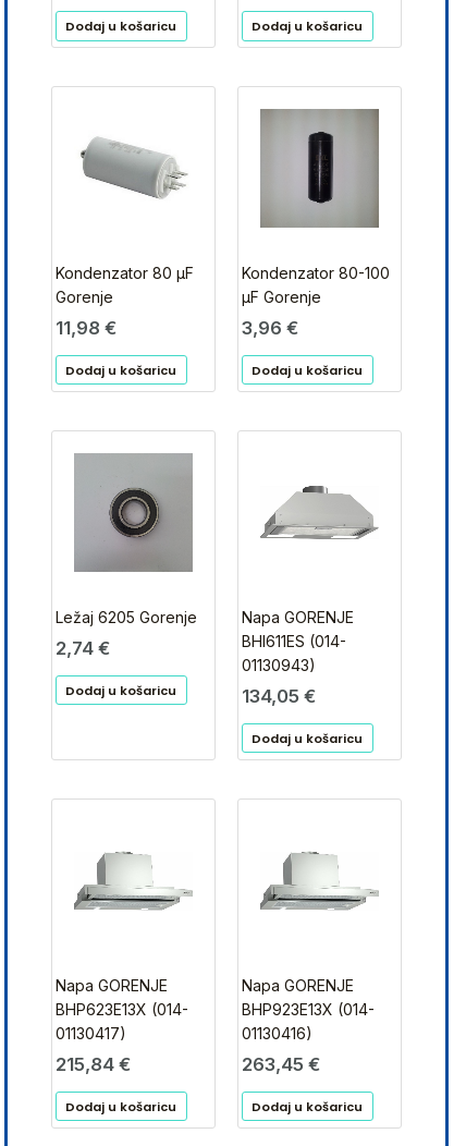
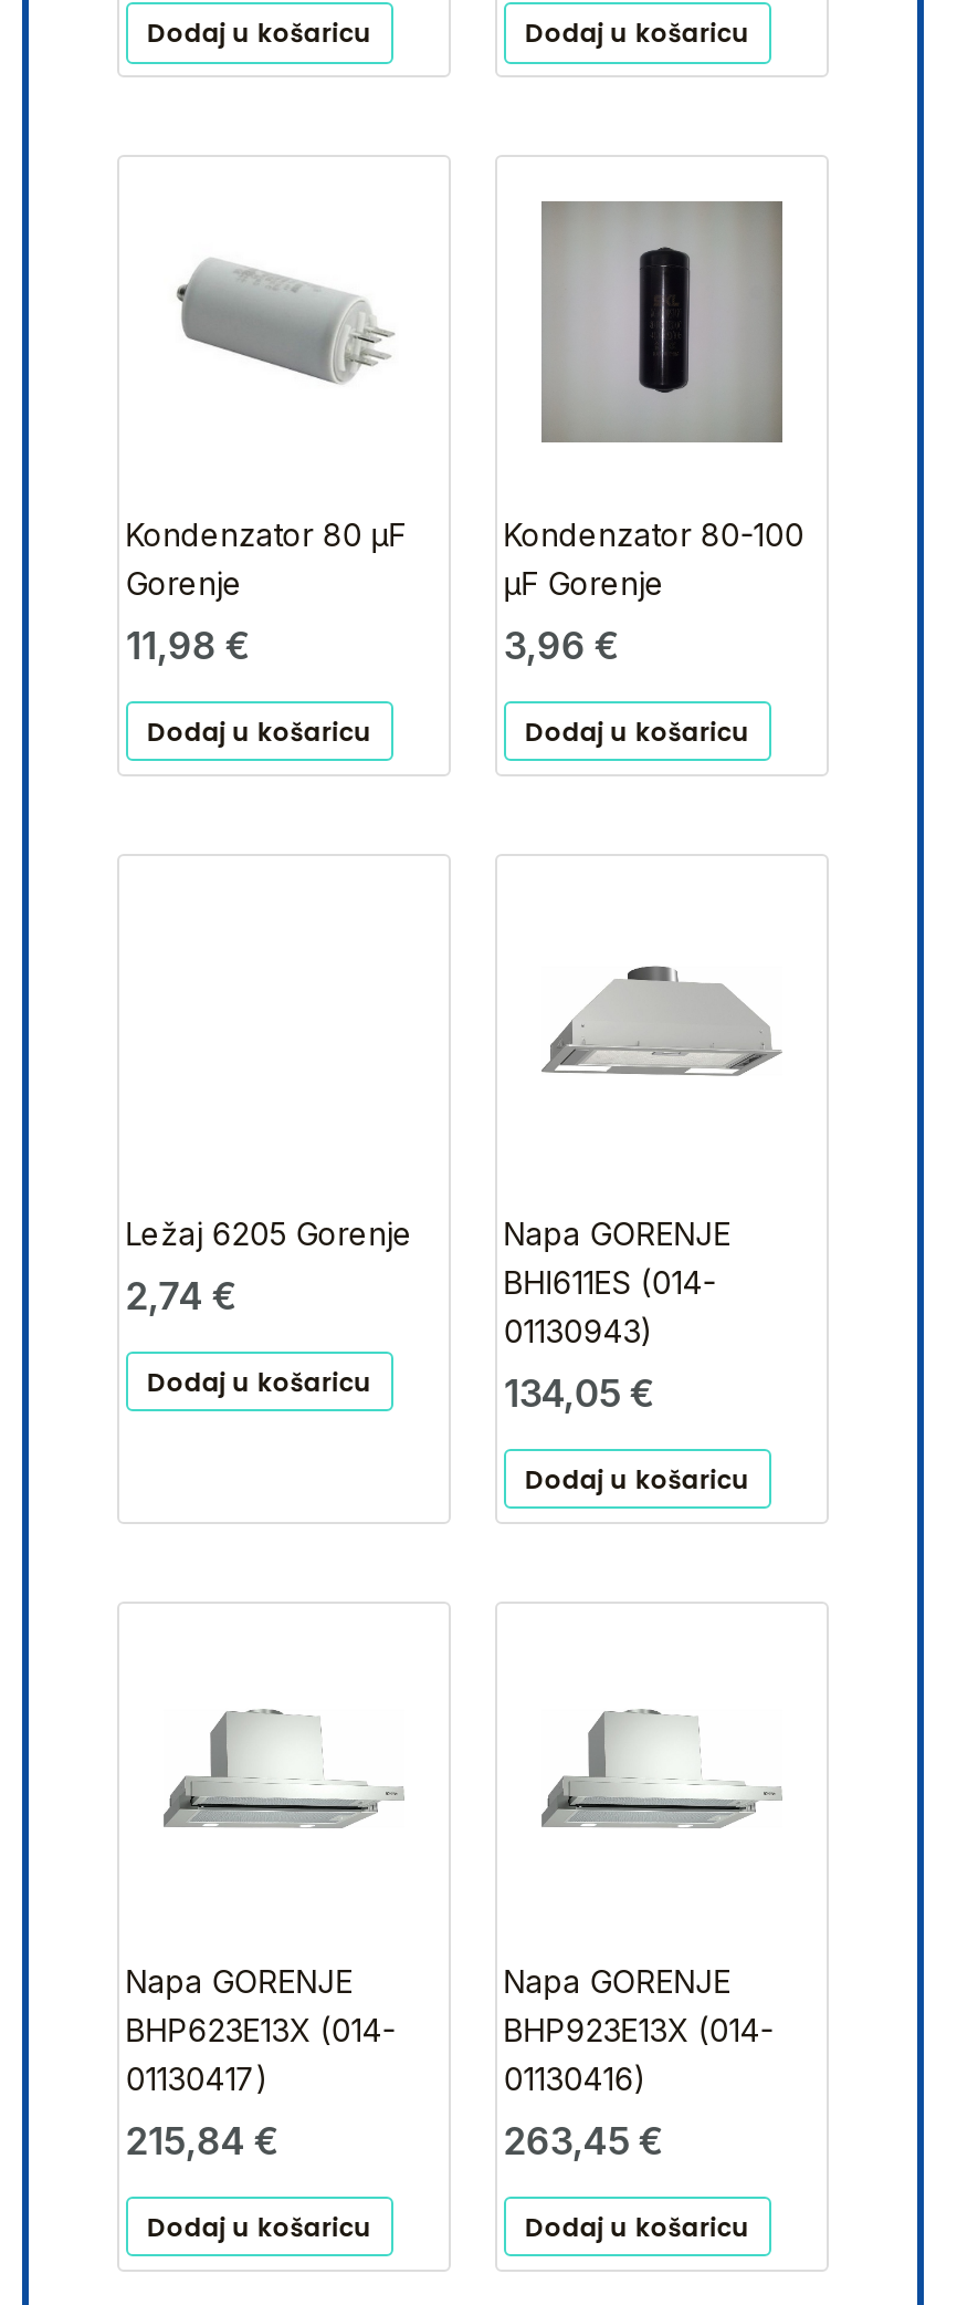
[73,452,194,573] [image] -> none

